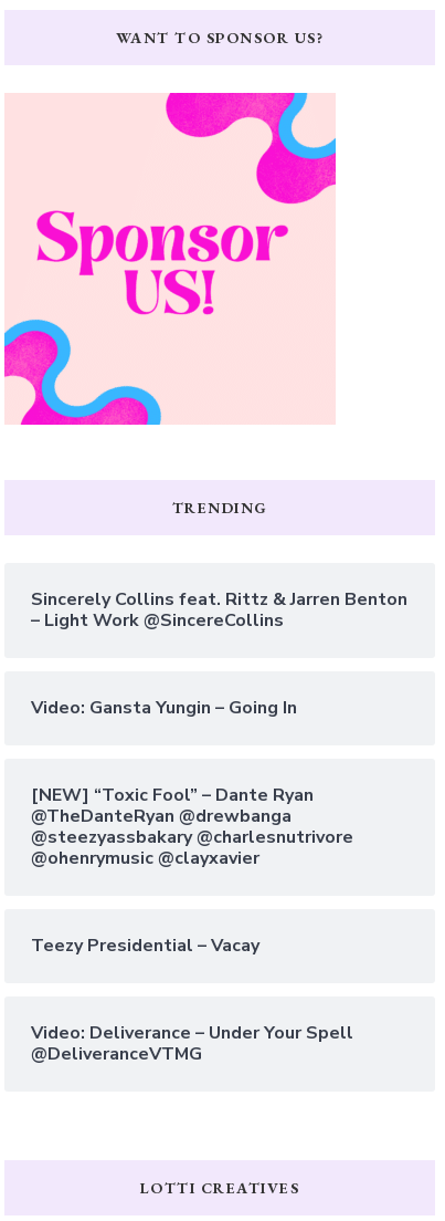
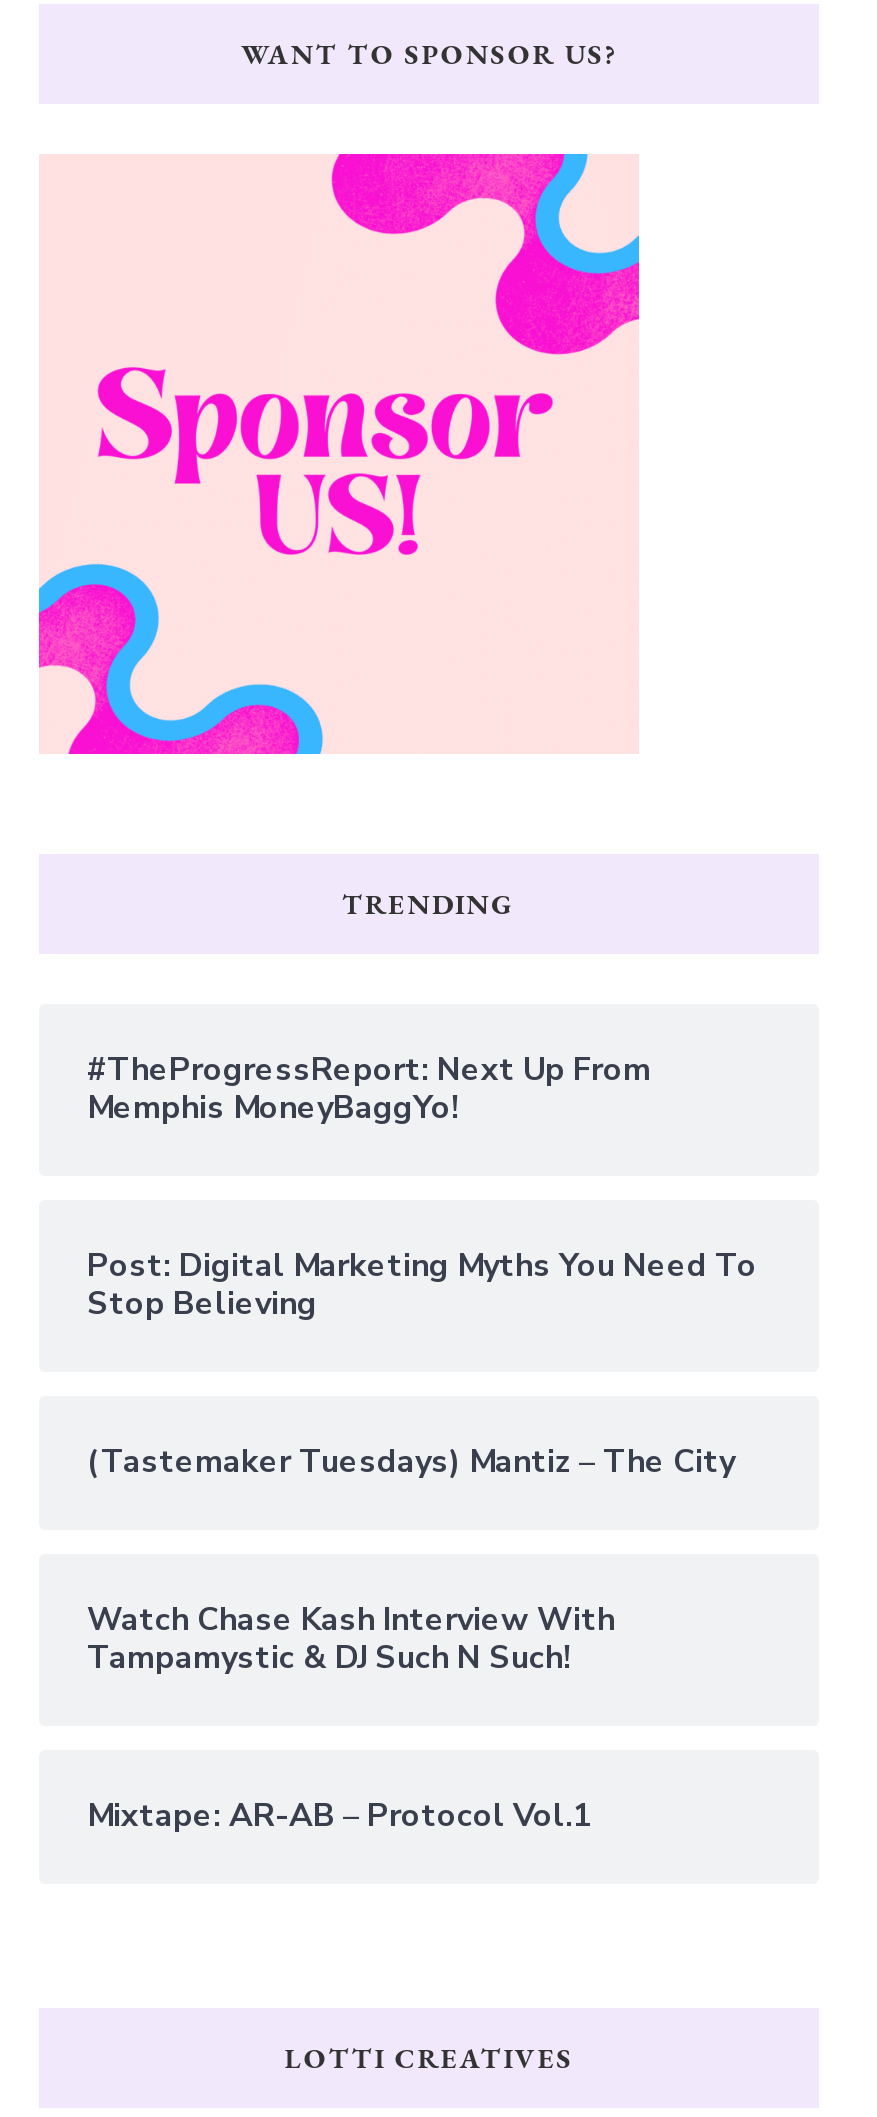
[31,587,407,632] Sincerely Collins feat. Rittz & Jarren Benton | – Light Work @SincereCollins -> [87,1047,651,1129] #TheProgressReport: Next Up From | Memphis MoneyBaggYo!
[31,695,297,720] Video: Gansta Yungin – Going In -> [87,1243,757,1325] Post: Digital Marketing Myths You Need To | Stop Believing
[31,783,353,870] [NEW] “Toxic Fool” – Dante Ryan | @TheDanteRyan @drewbanga | @steezyassbakary @charlesnutrivore | @ohenrymusic @clayxavier -> [87,1439,735,1483] (Tastemaker Tuesdays) Mantiz – The City
[31,933,259,957] Teezy Presidential – Vacay -> [87,1597,615,1679] Watch Chase Kash Interview With | Tampamystic & DJ Such N Such!
[31,1020,353,1066] Video: Deliverance – Under Your Spell | @DeliveranceVTMG -> [87,1793,593,1837] Mixtape: AR-AB – Protocol Vol.1

